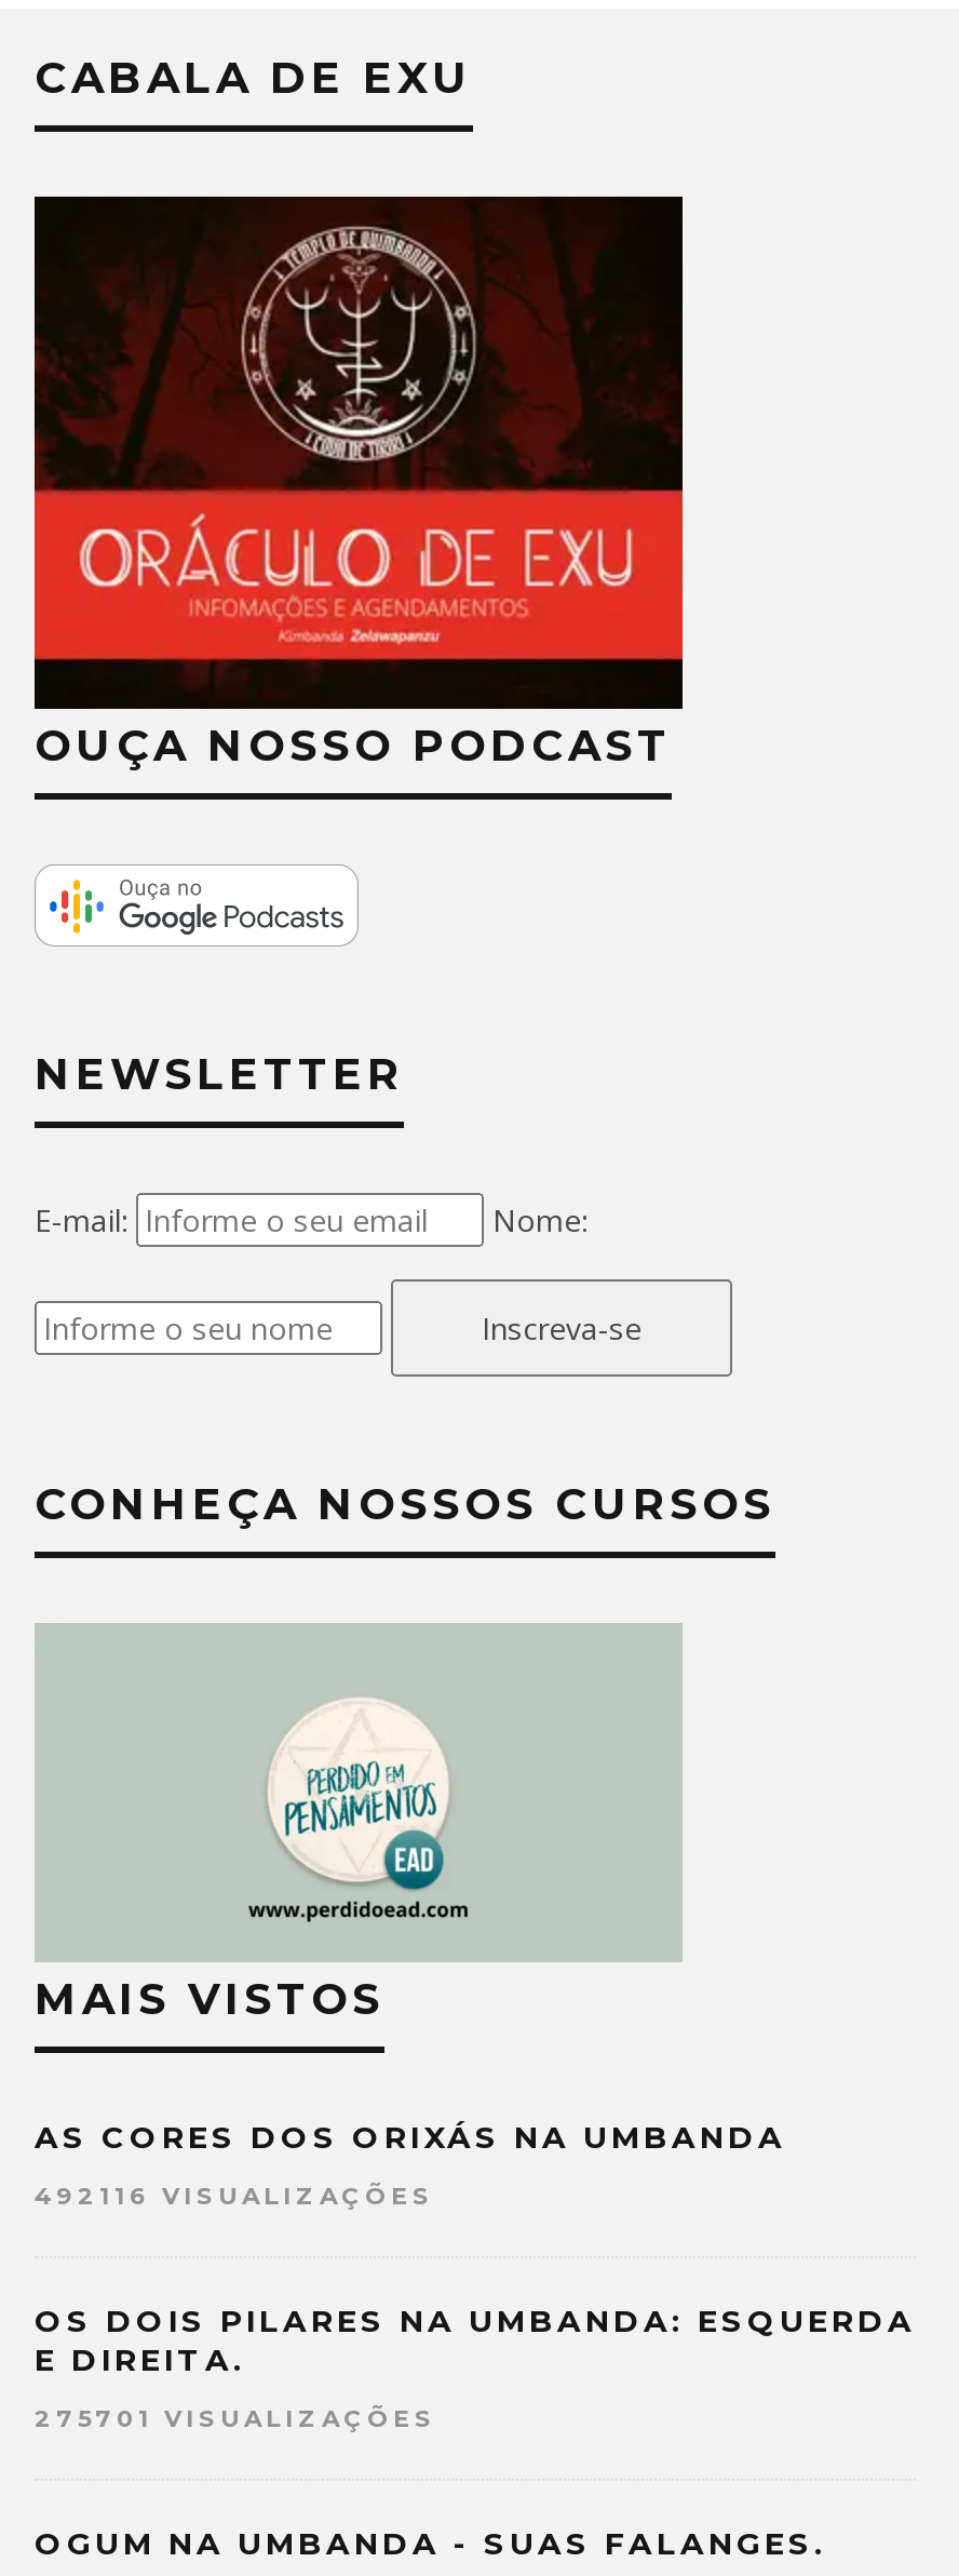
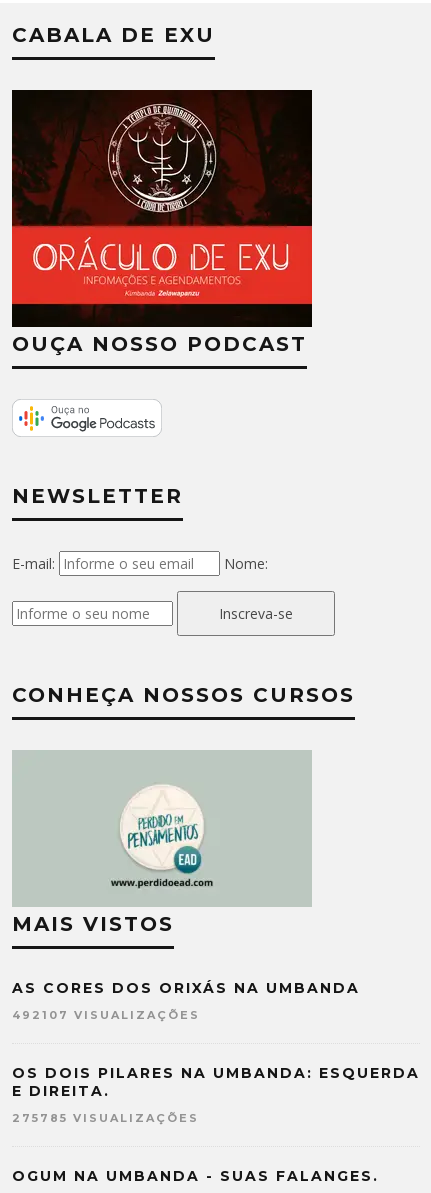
[35,2180,434,2210] 492116 VISUALIZAÇÕES -> [12,1008,200,1022] 492107 VISUALIZAÇÕES
[35,2402,436,2433] 275701 VISUALIZAÇÕES -> [12,1111,199,1125] 275785 VISUALIZAÇÕES

